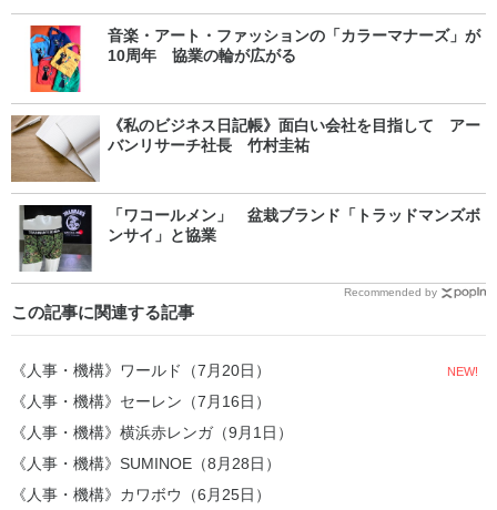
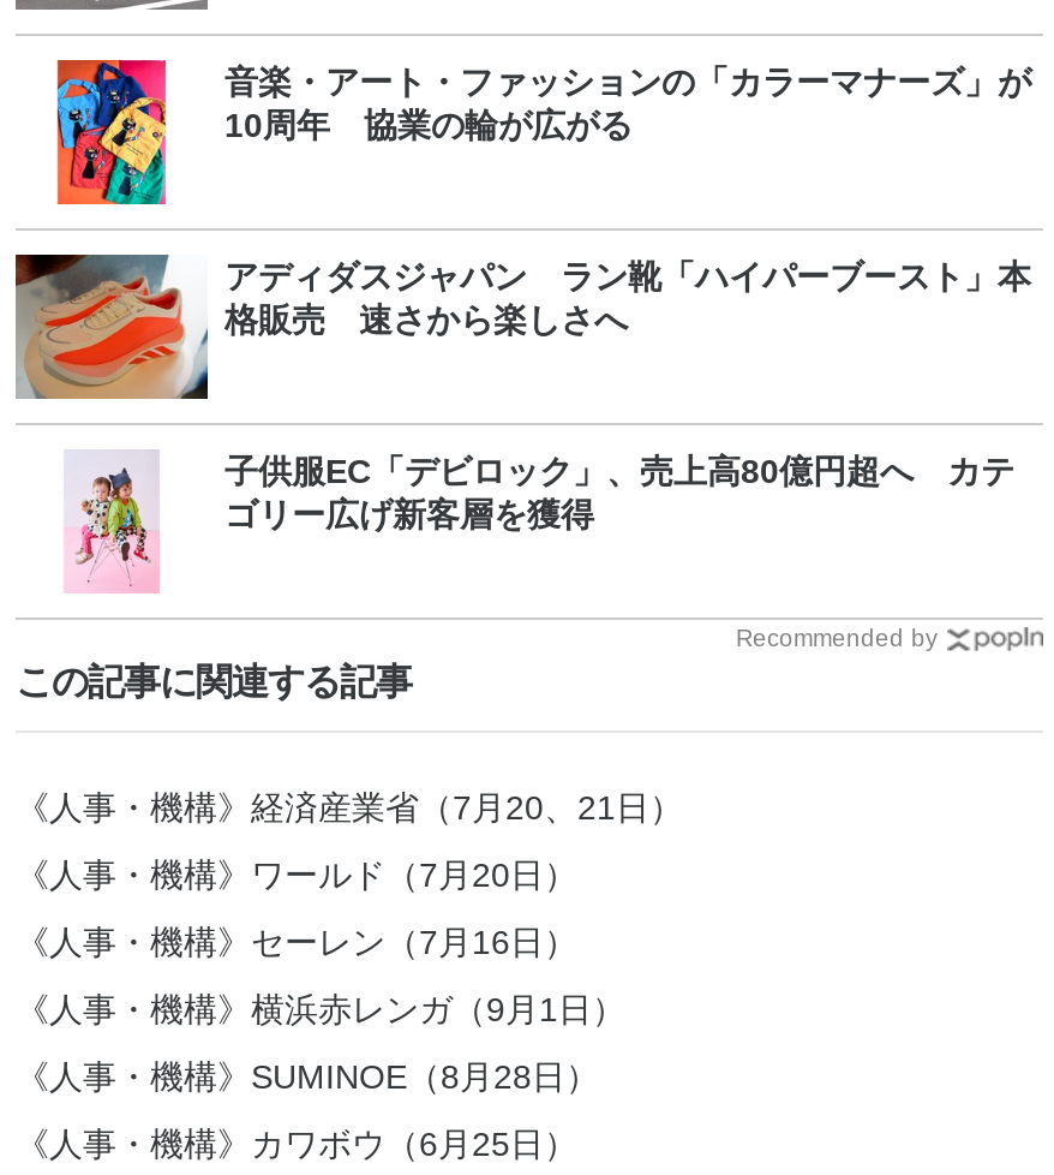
[10,114,480,183] [image] | 《私のビジネス日記帳》面白い会社を目指して アー | バンリサーチ社長 竹村圭祐 -> [13,252,1031,401] [image] | アディダスジャパン ラン靴「ハイパーブースト」本 | 格販売 速さから楽しさへ
[18,204,480,273] [image] | 「ワコールメン」 盆栽ブランド「トラッドマンズボ | ンサイ」と協業 -> [32,449,1014,594] [image] | 子供服EC「デビロック」、売上高80億円超へ カテ | ゴリー広げ新客層を獲得
none -> [16,788,683,826] 《人事・機構》経済産業省（7月20、21日）
[447,365,478,378] NEW! -> none

